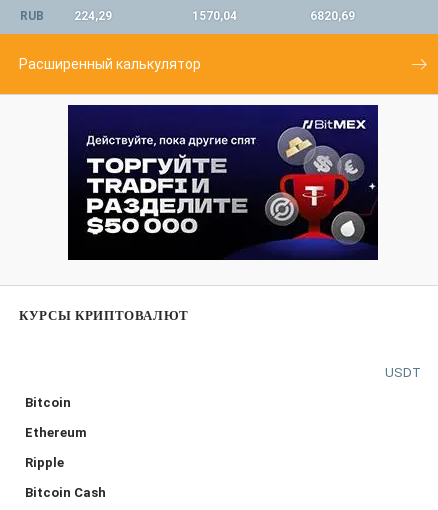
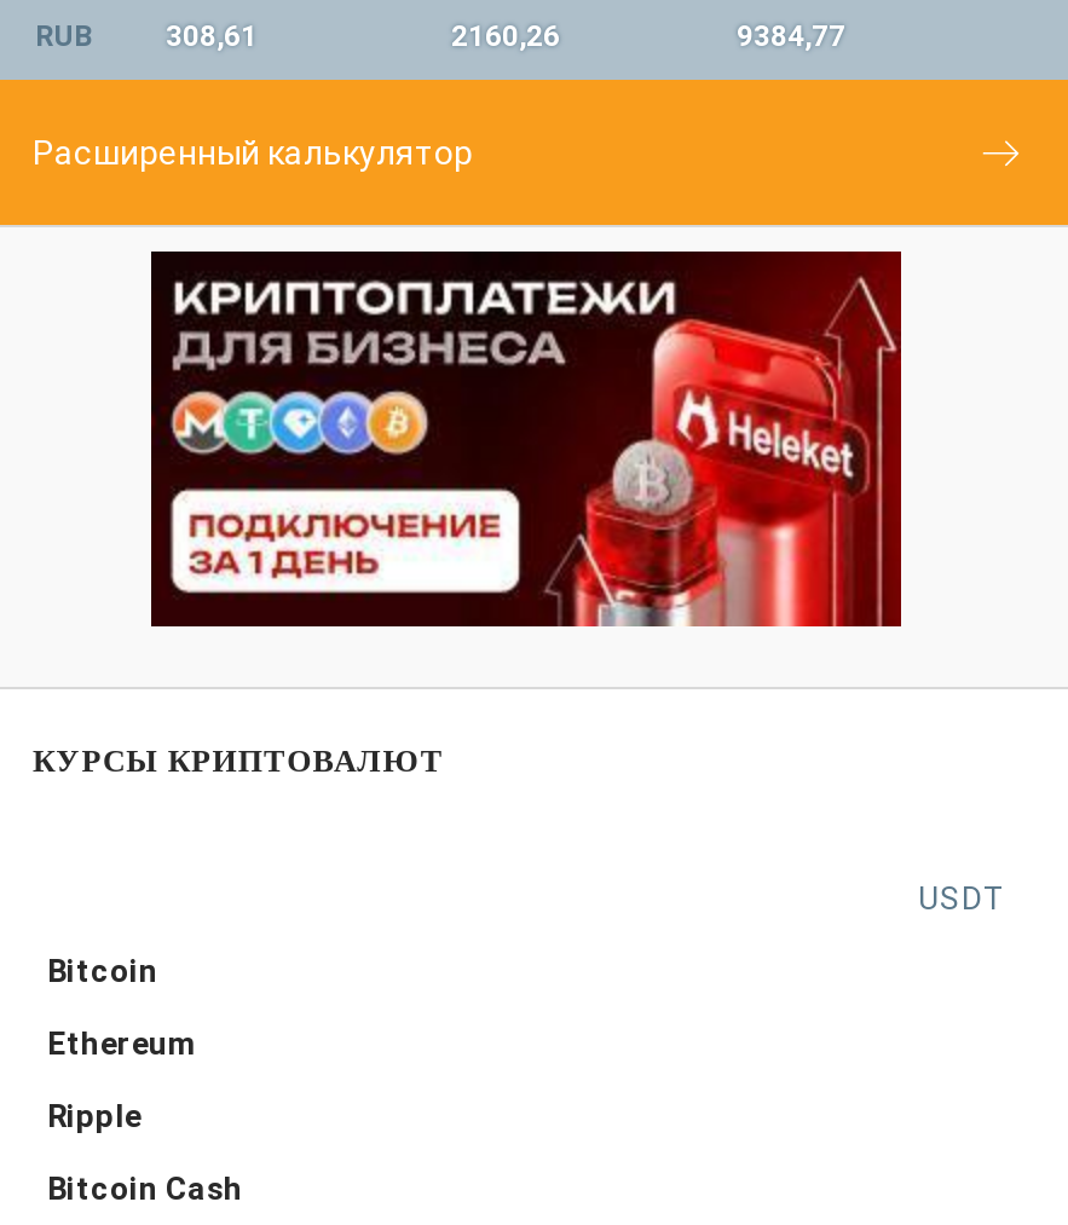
[74,9,112,23] 224,29 -> [166,20,258,54] 308,61
[192,9,237,23] 1570,04 -> [451,20,560,54] 2160,26
[310,9,355,23] 6820,69 -> [737,20,845,54] 9384,77
[68,104,379,261] [image] -> [151,249,904,629] [image]

